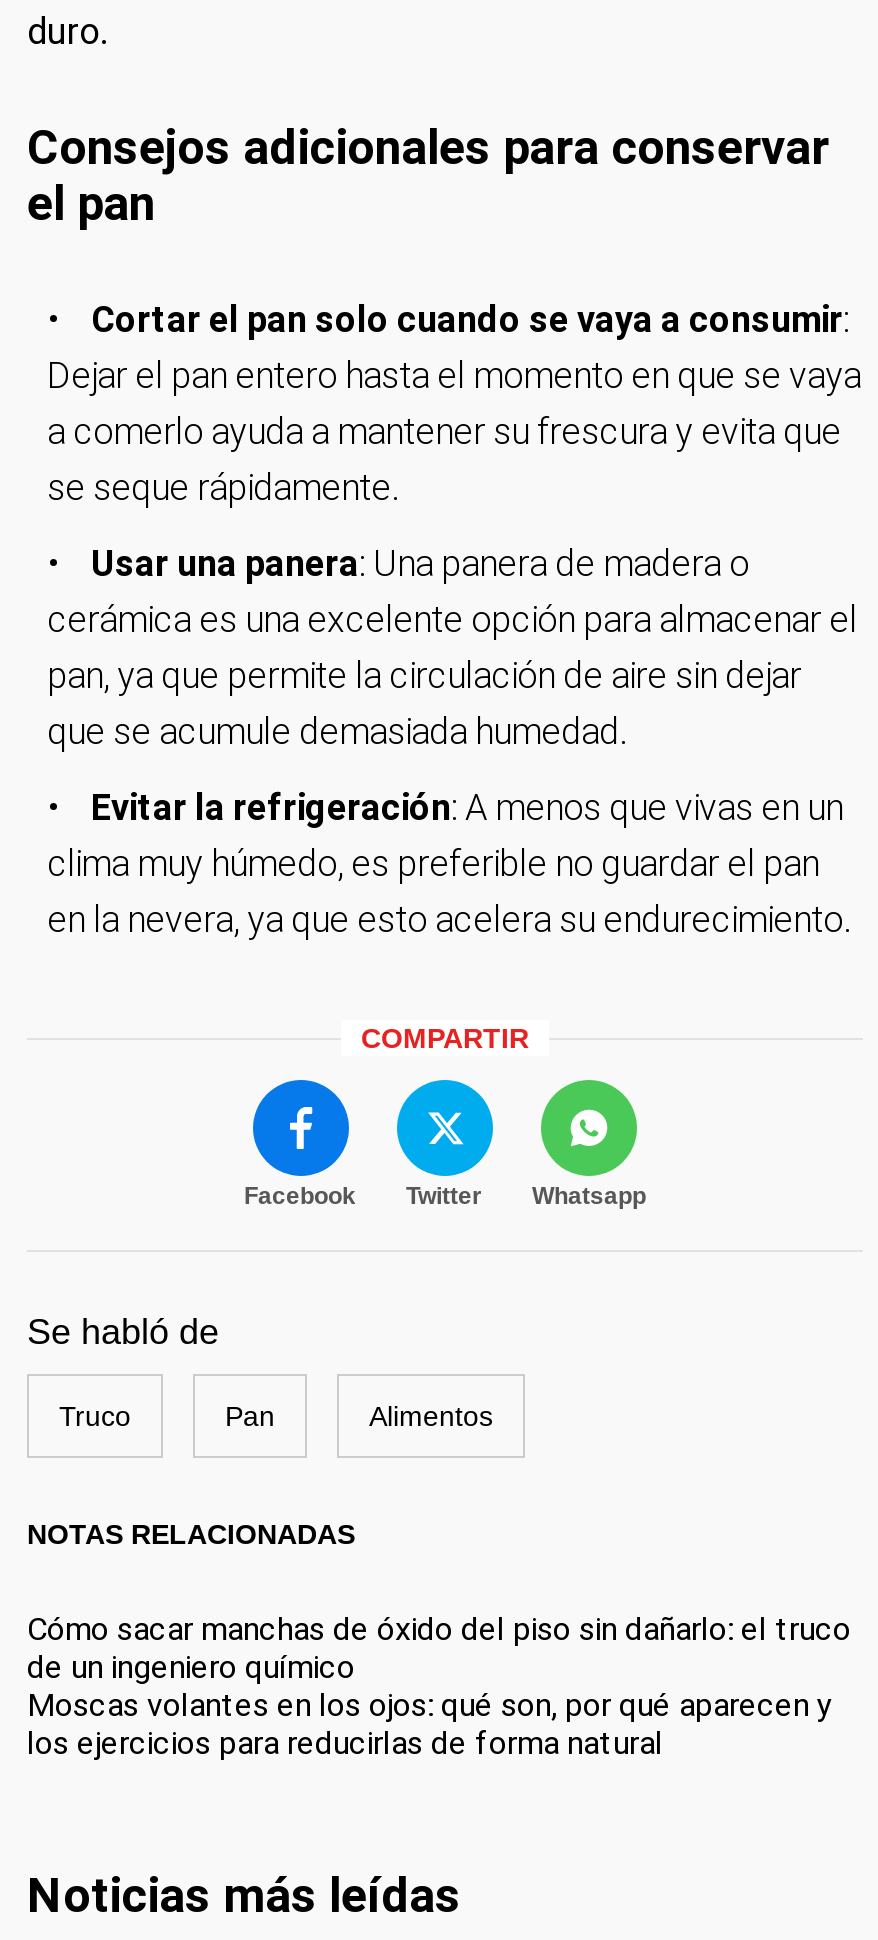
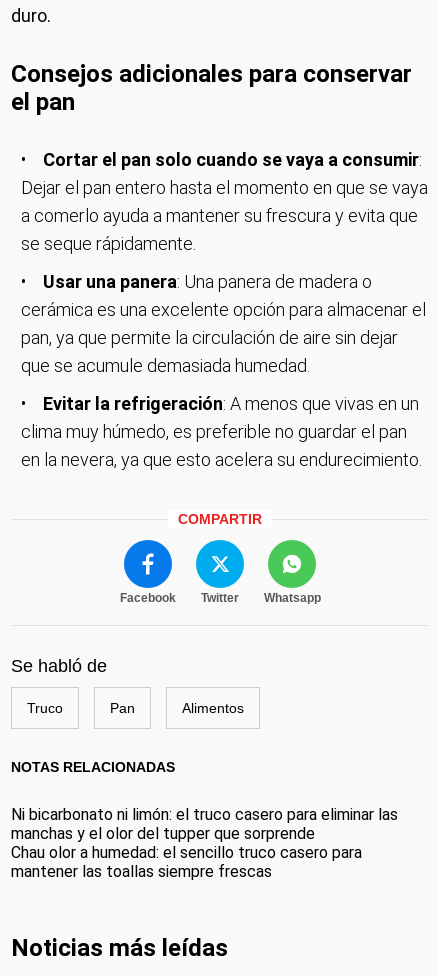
[27,1611,851,1763] Cómo sacar manchas de óxido del piso sin dañarlo: el truco | de un ingeniero químico | Moscas volantes en los ojos: qué son, por qué aparecen y | los ejercicios para reducirlas de forma natural -> [11,805,398,881] Ni bicarbonato ni limón: el truco casero para eliminar las | manchas y el olor del tupper que sorprende | Chau olor a humedad: el sencillo truco casero para | mantener las toallas siempre frescas

